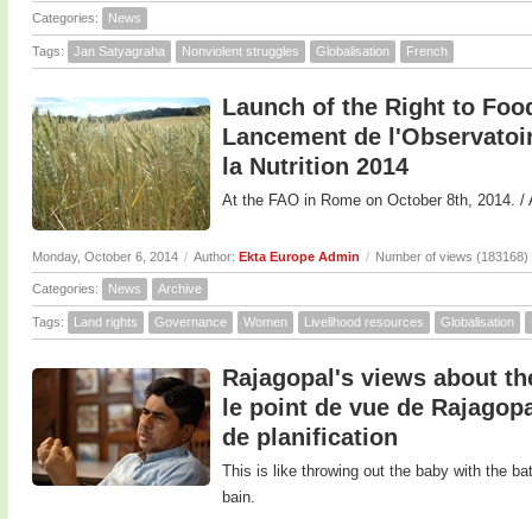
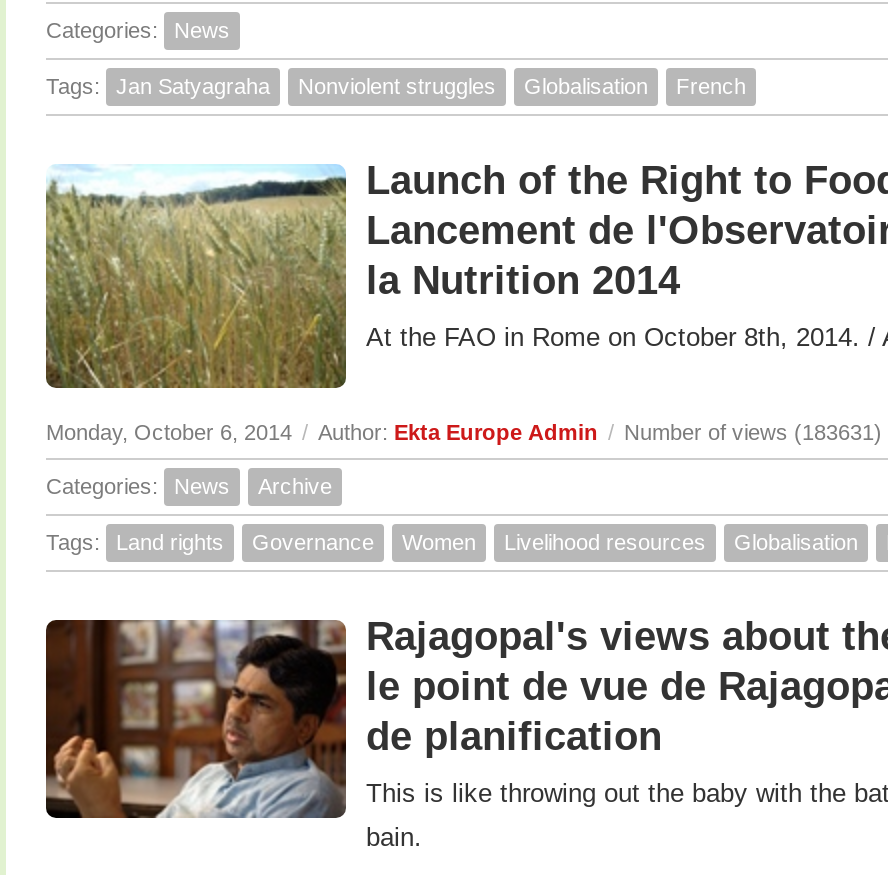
[32,249,528,264] Monday, October 6, 2014 / Author: Ekta Europe Admin / Number of views (183168) -> [46,420,882,444] Monday, October 6, 2014 / Author: Ekta Europe Admin / Number of views (183631)

